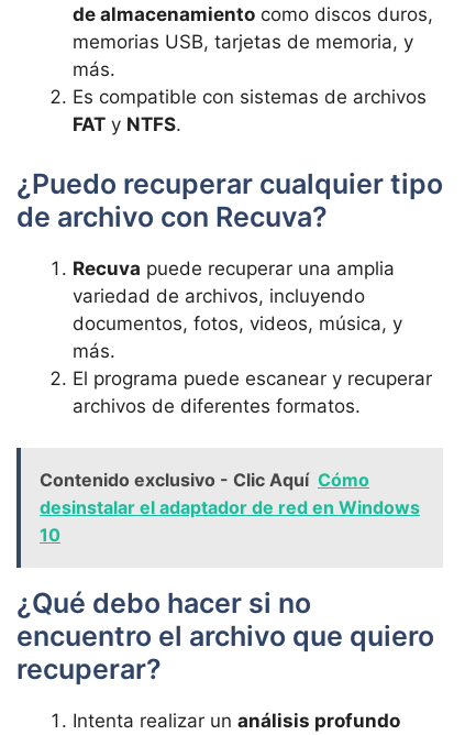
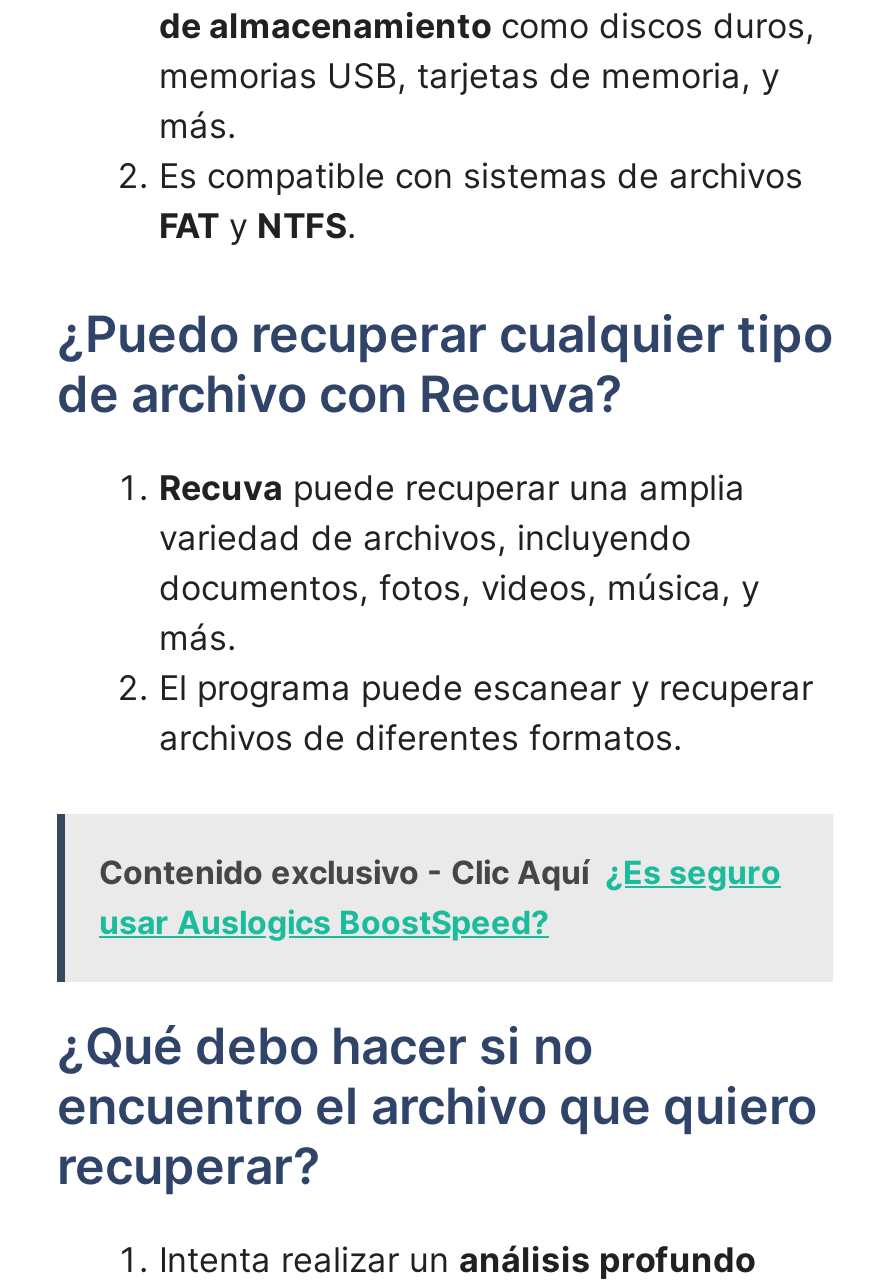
[40,469,420,546] Contenido exclusivo - Clic Aquí Cómo | desinstalar el adaptador de red en Windows | 10 -> [99,852,781,942] Contenido exclusivo - Clic Aquí ¿Es seguro | usar Auslogics BoostSpeed?

